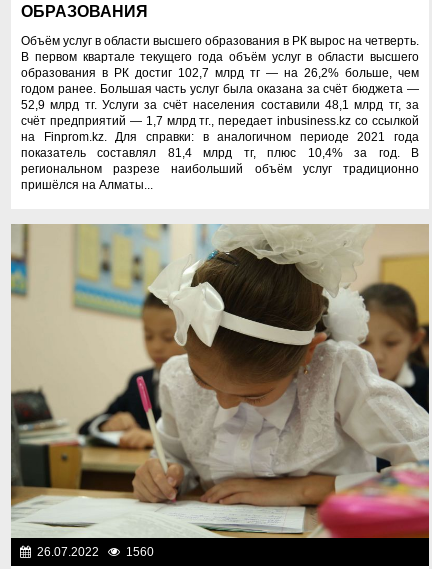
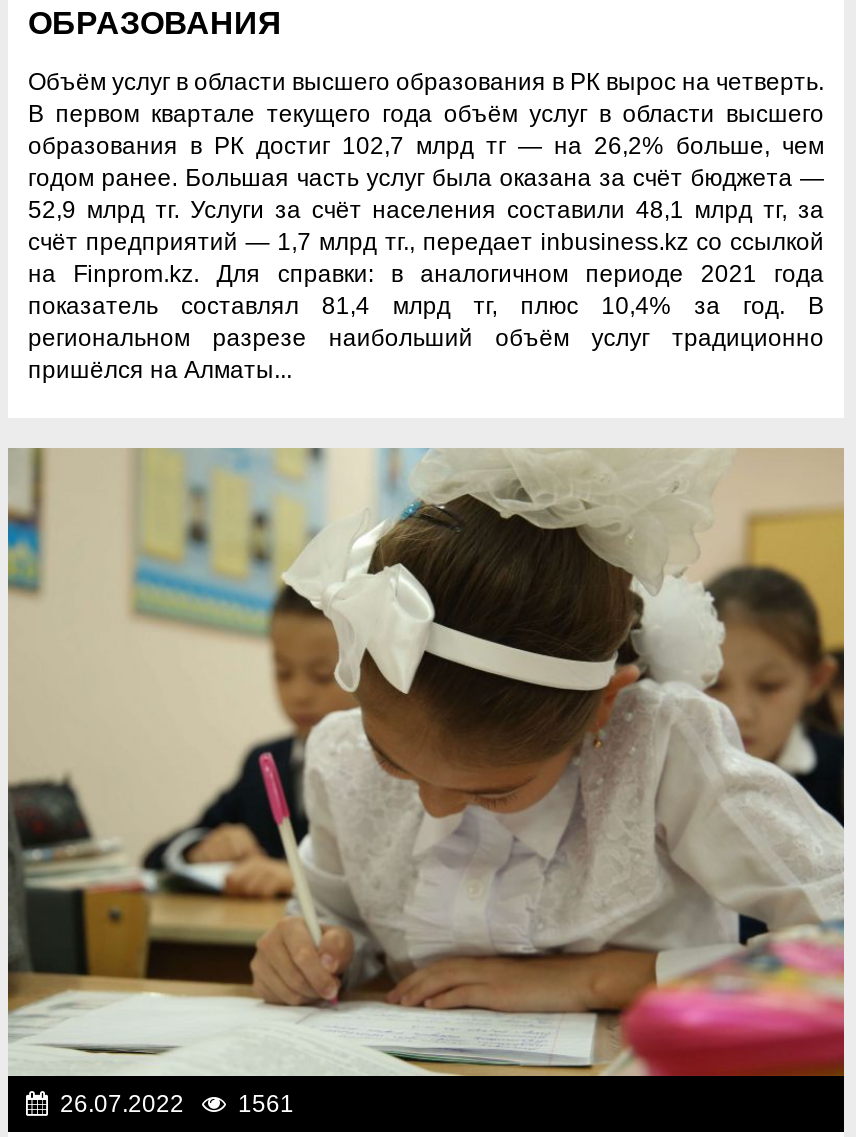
[34,545,154,559] 26.07.2022 1560 -> [54,1090,294,1118] 26.07.2022 1561

